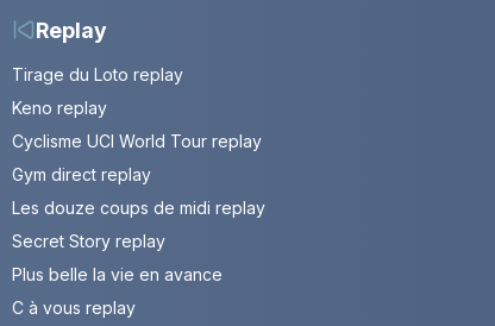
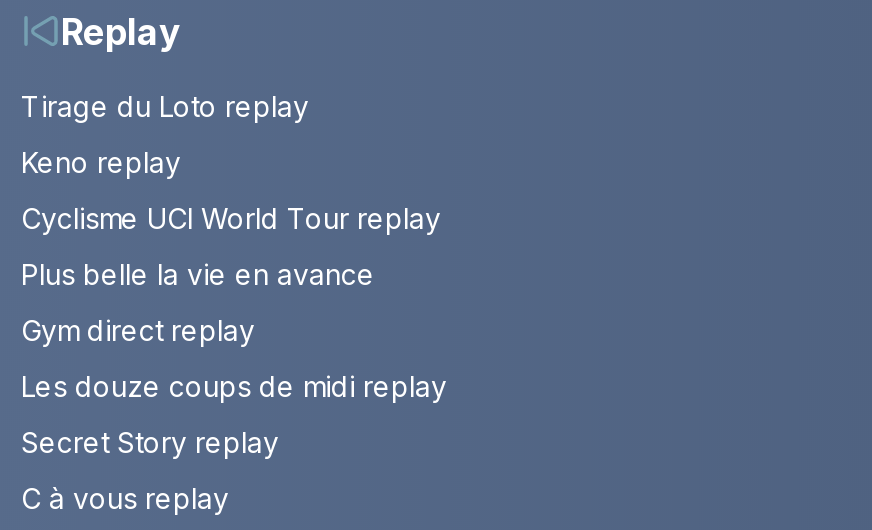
moved [12,164,265,251] -> [21,313,447,459]: Gym direct replay | Les douze coups de midi replay | Secret Story replay
moved [12,264,223,284] -> [21,257,375,291]: Plus belle la vie en avance

